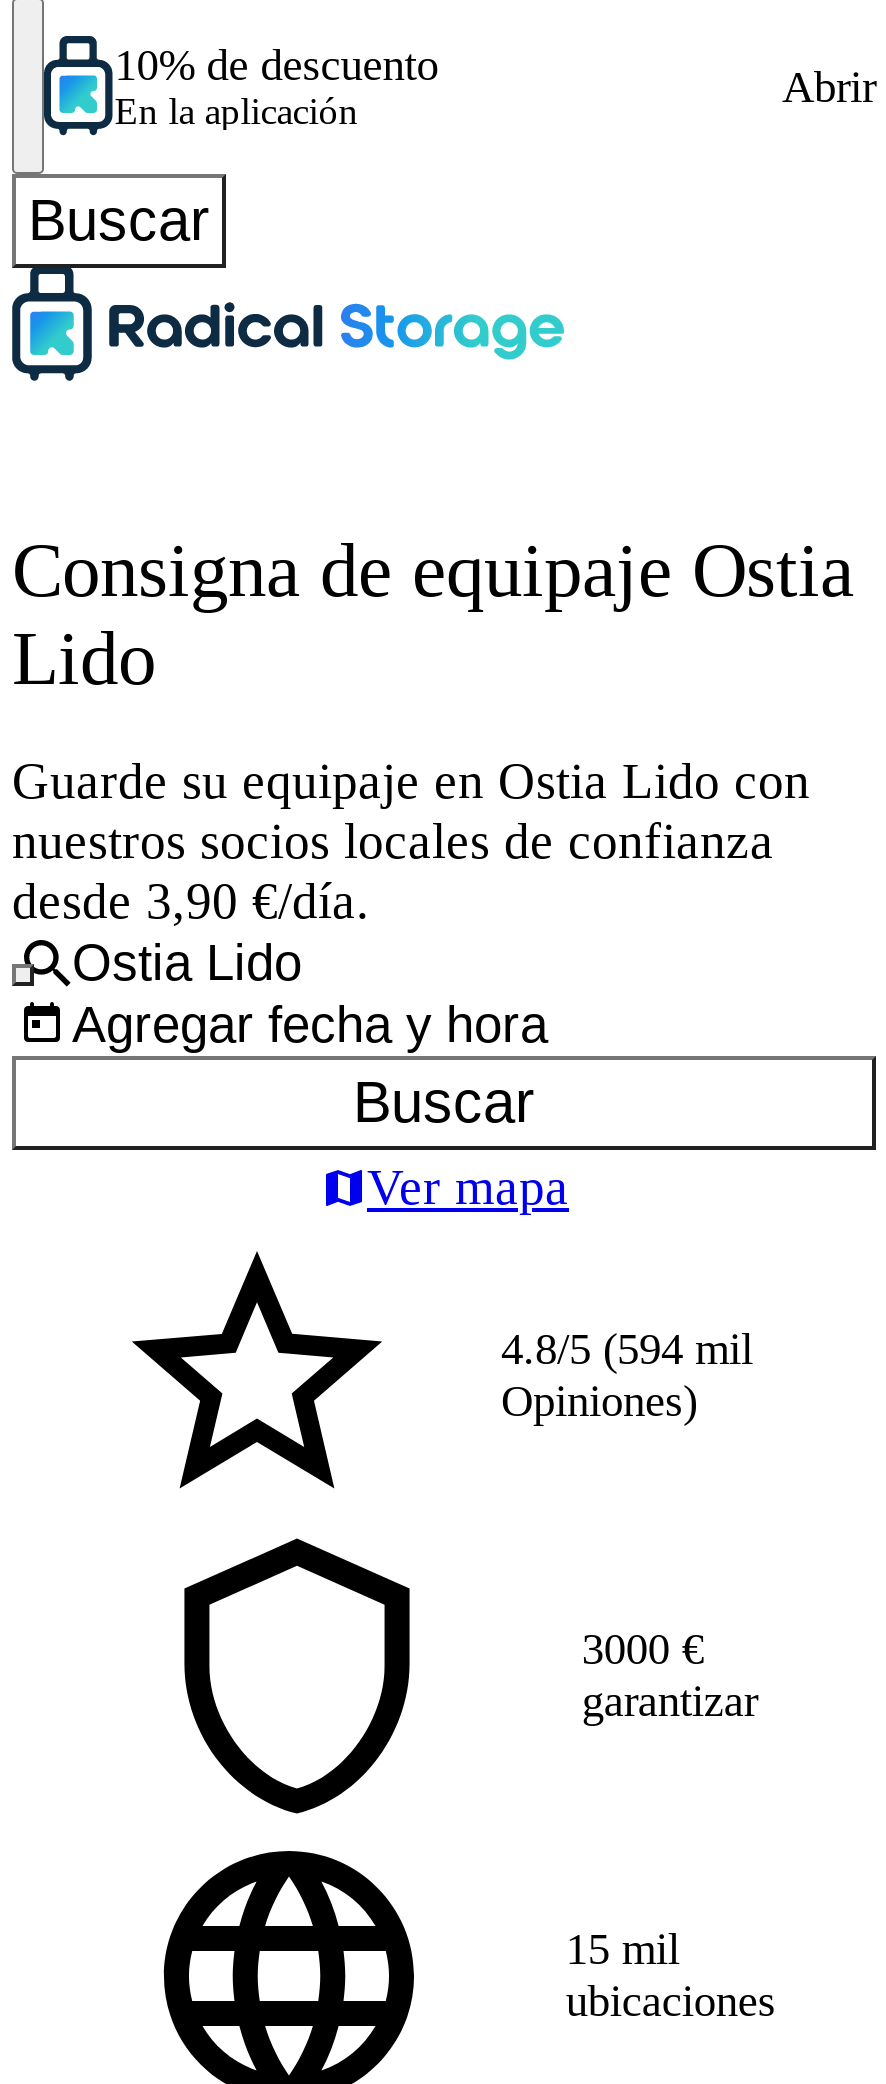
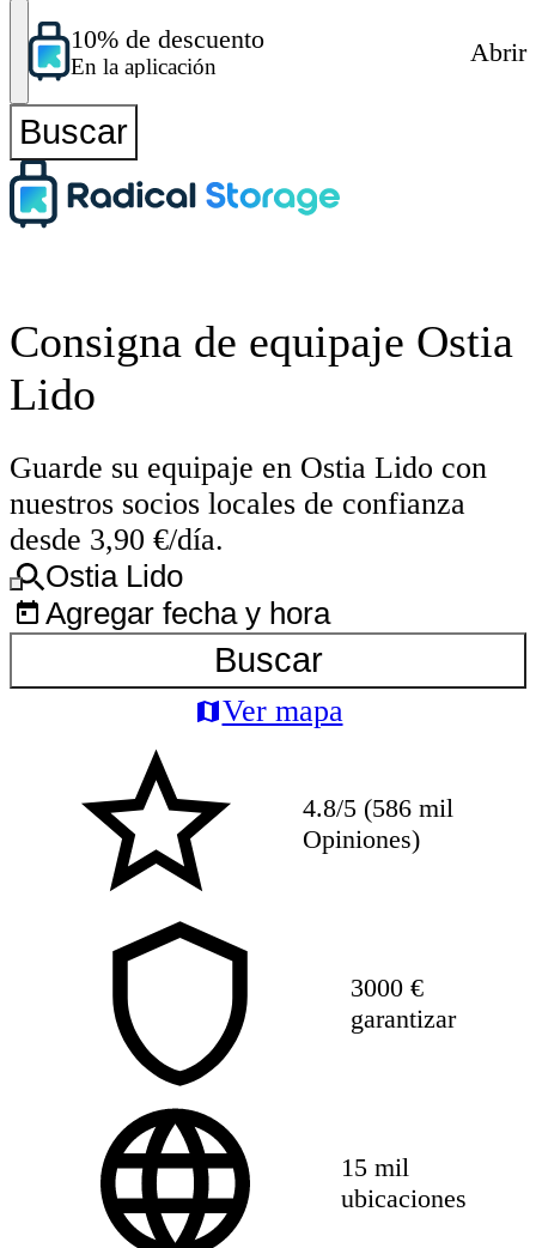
[501,1325,753,1375] 4.8/5 (594 mil -> [302,793,453,823] 4.8/5 (586 mil

